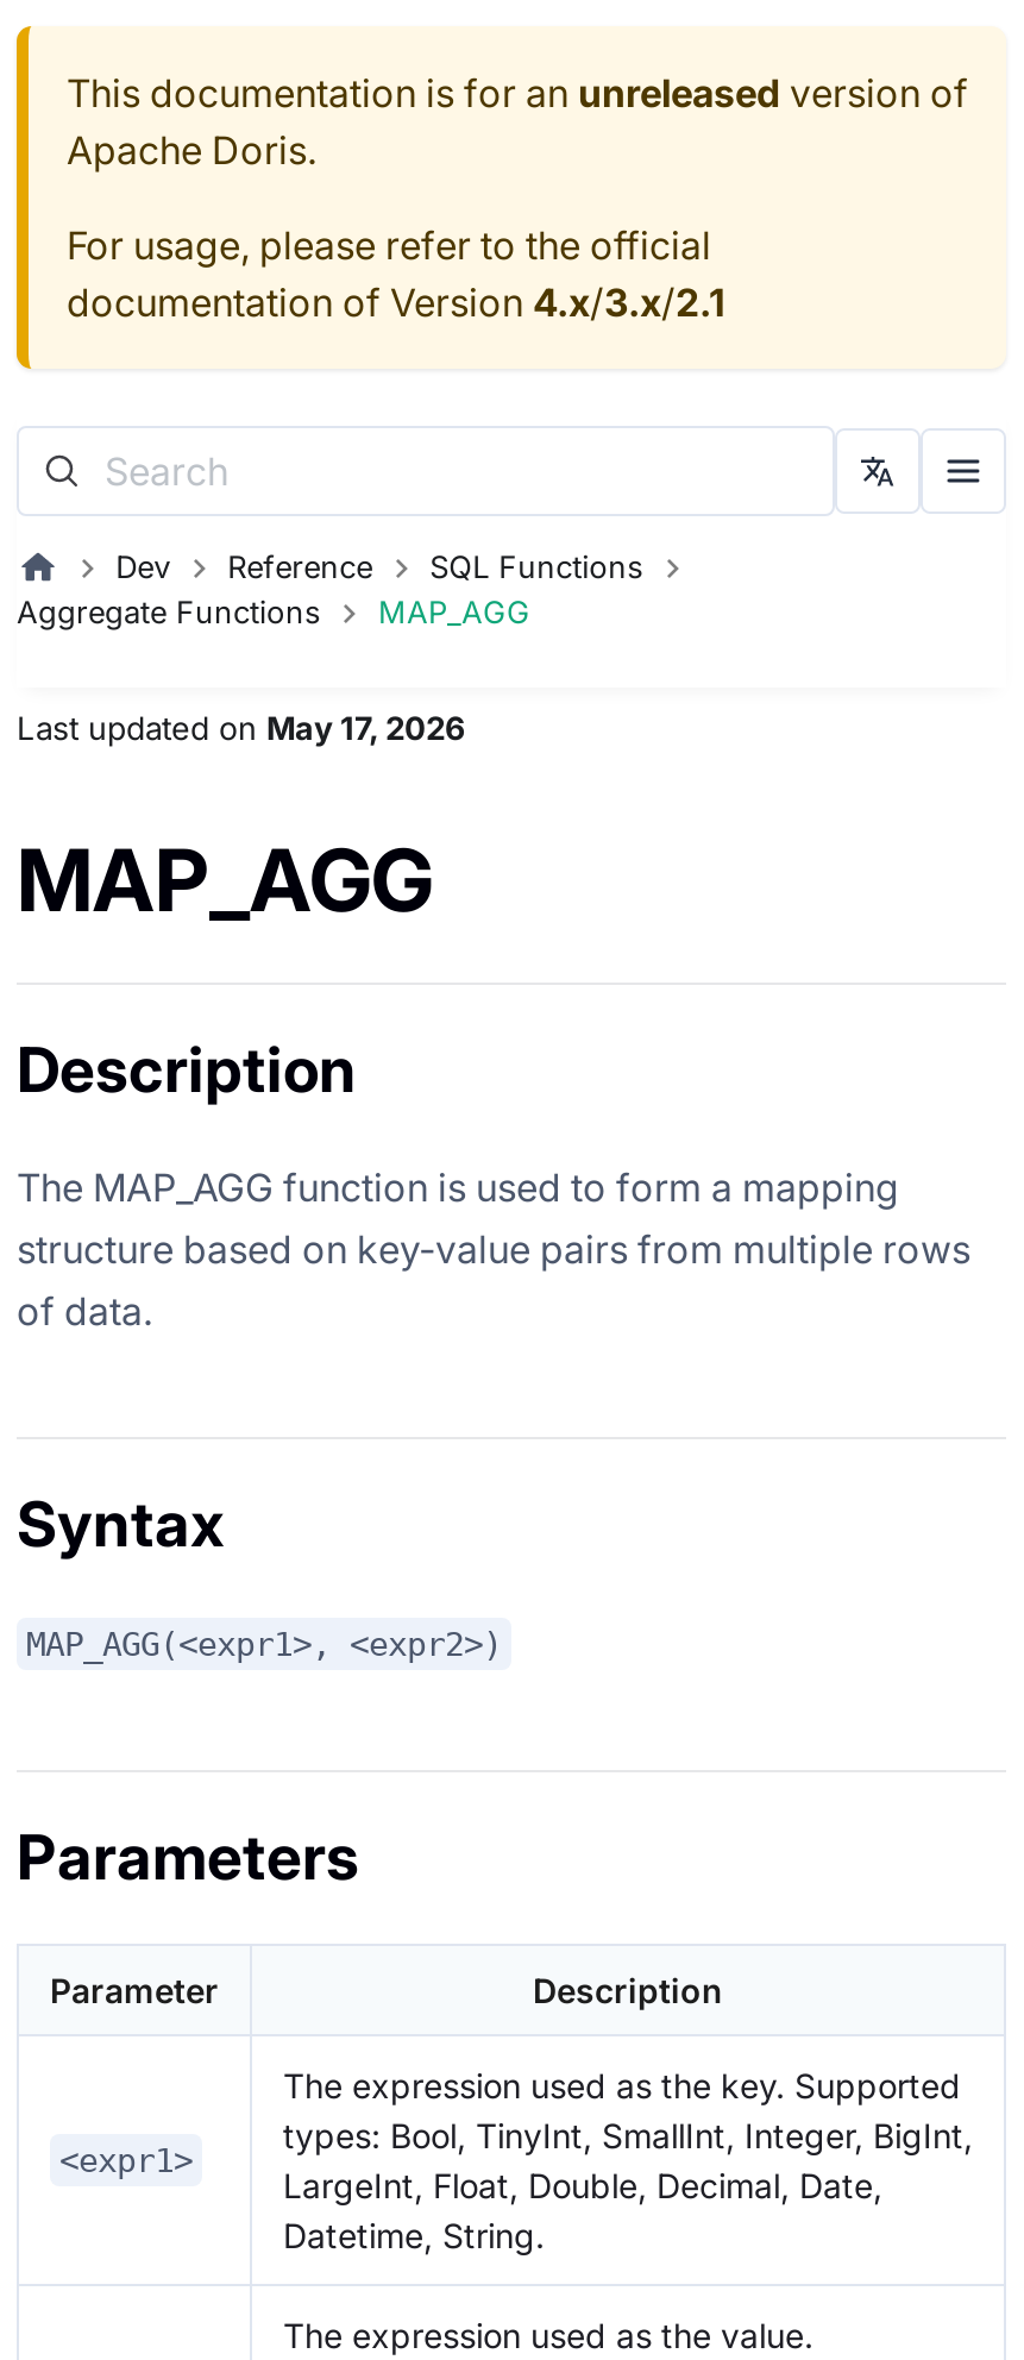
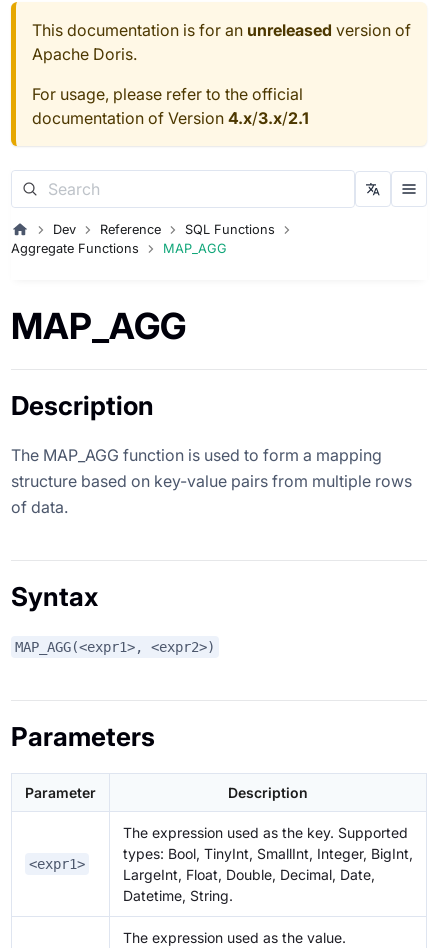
[17,708,466,746] Last updated on May 17, 2026 -> none

